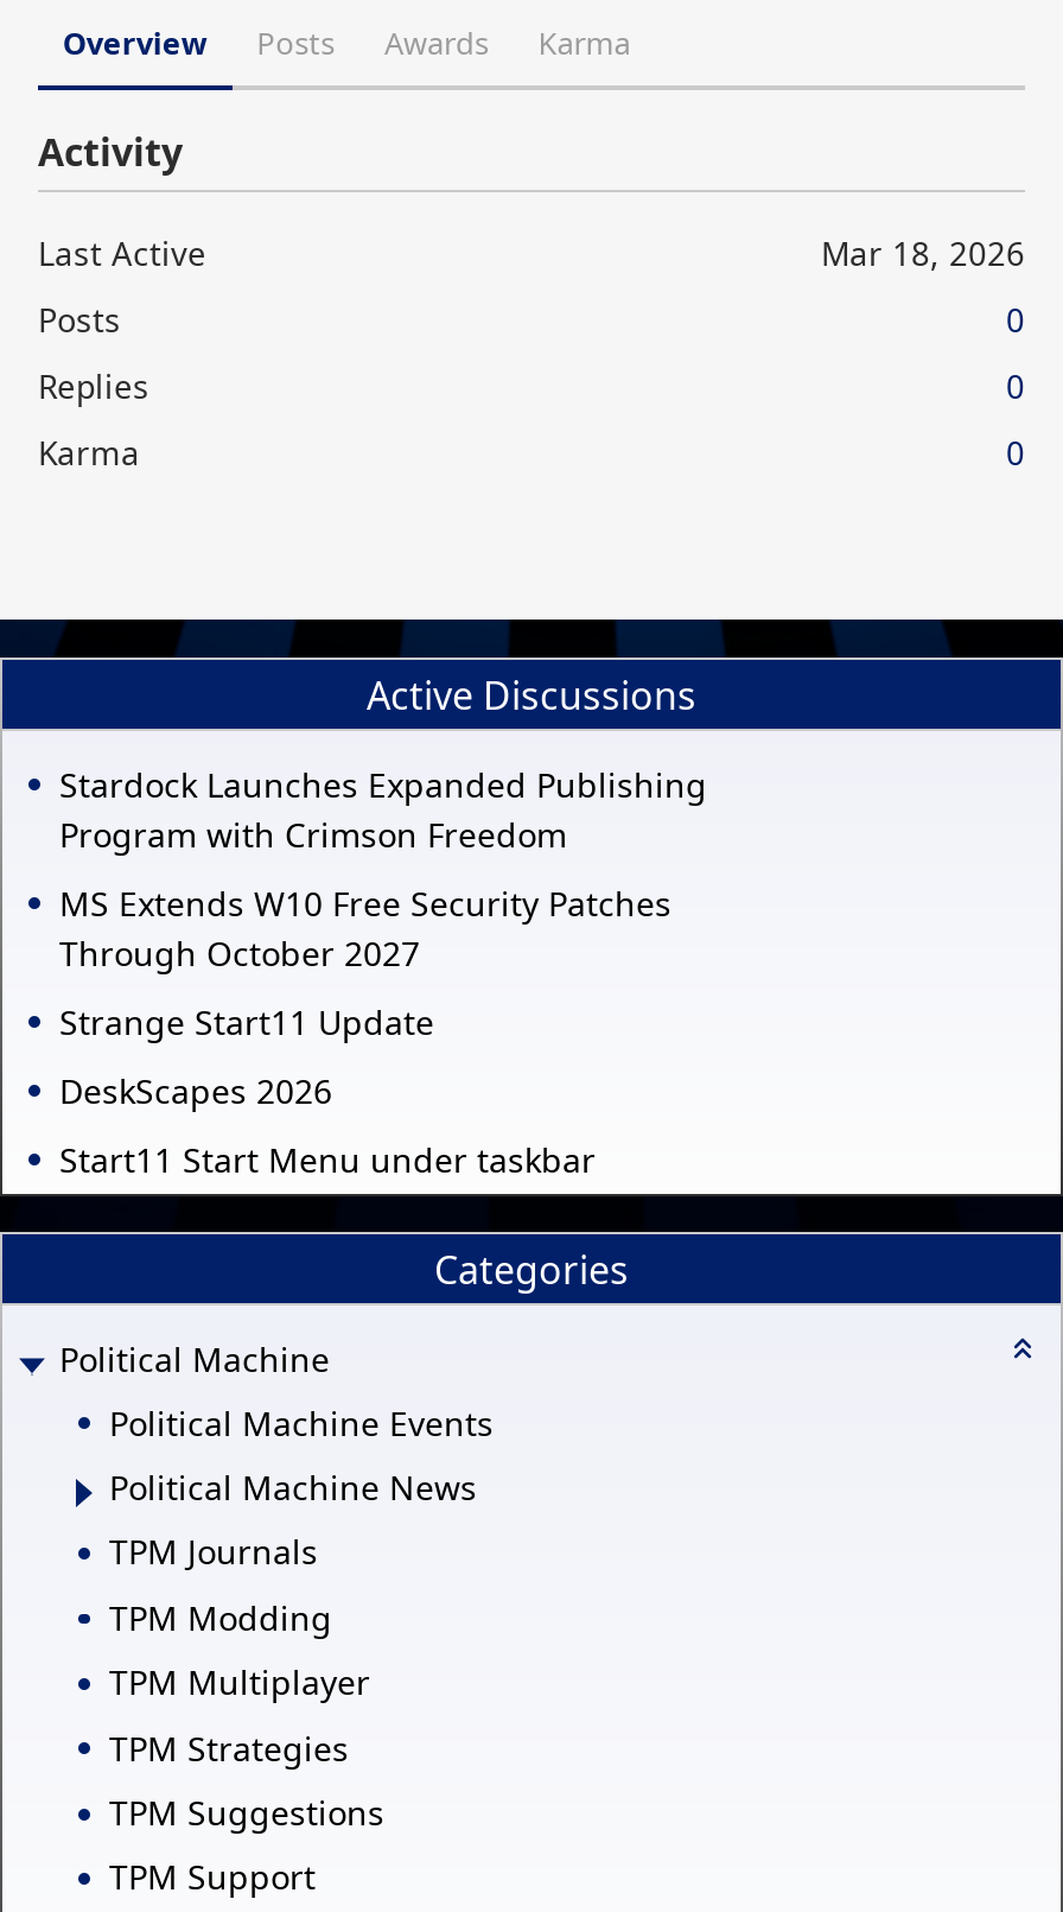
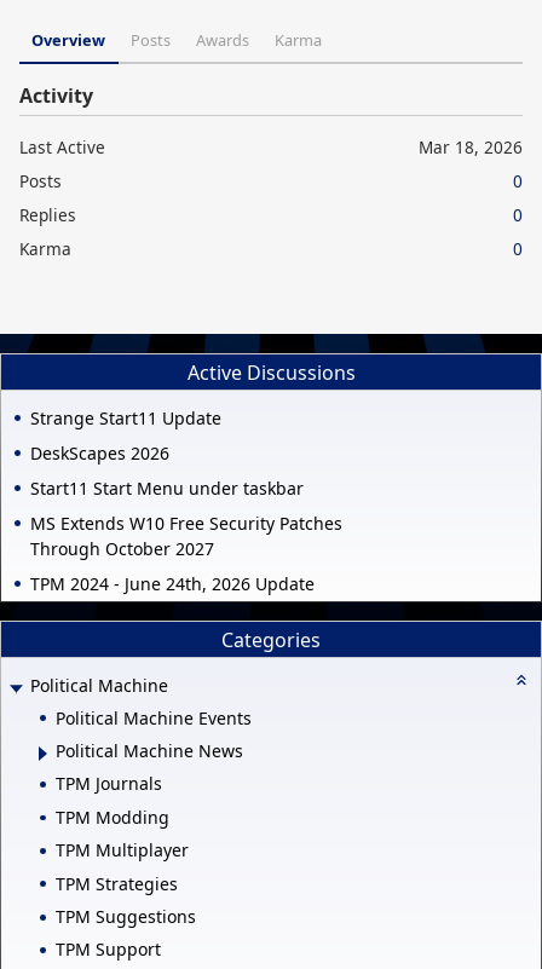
[59,762,707,857] Stardock Launches Expanded Publishing | Program with Crimson Freedom -> none
moved [59,881,671,976] -> [30,512,342,560]: MS Extends W10 Free Security Patches | Through October 2027
moved [59,1000,596,1182] -> [30,407,304,500]: Strange Start11 Update | DeskScapes 2026 | Start11 Start Menu under taskbar
none -> [30,572,315,595] TPM 2024 - June 24th, 2026 Update

